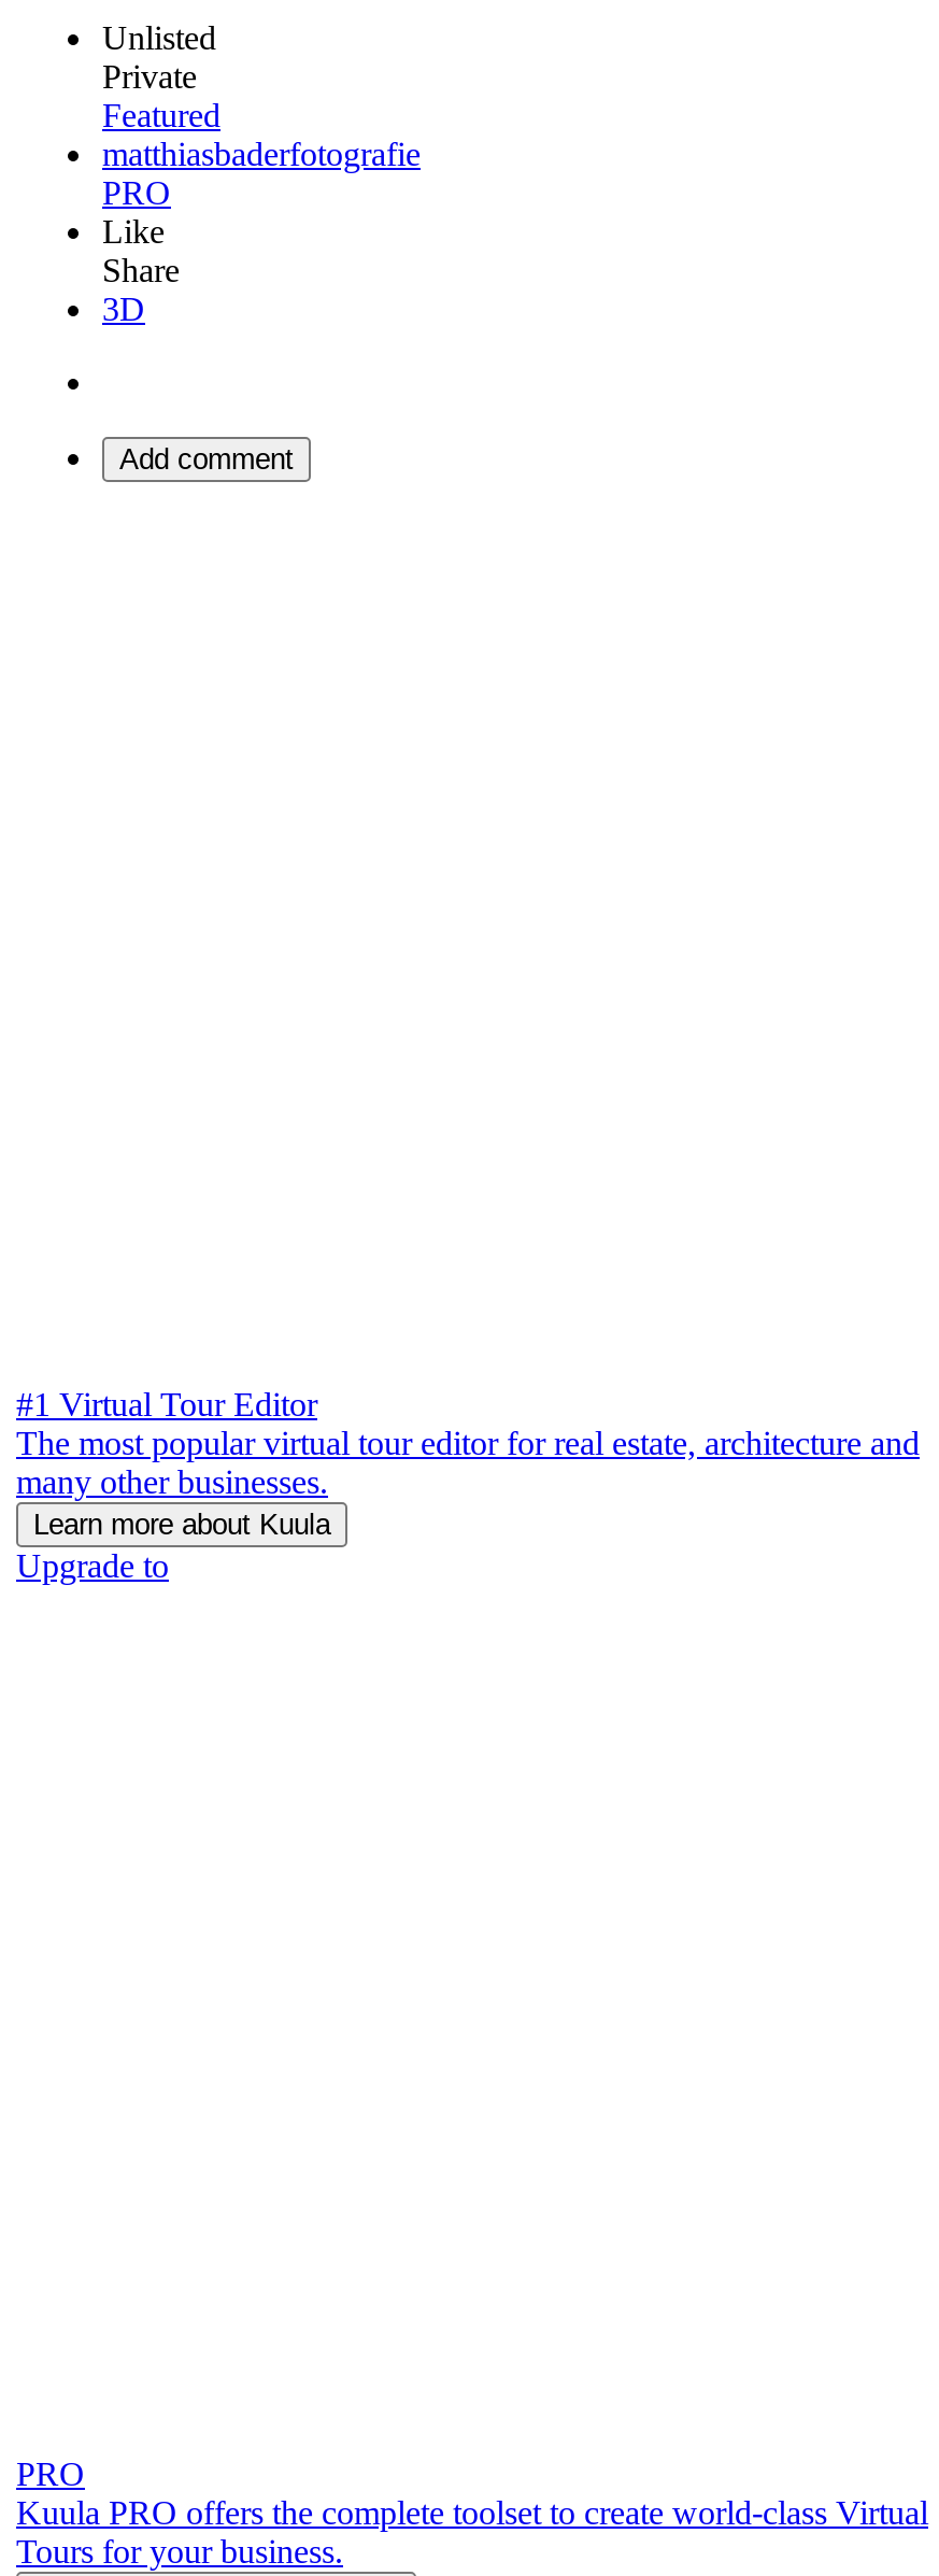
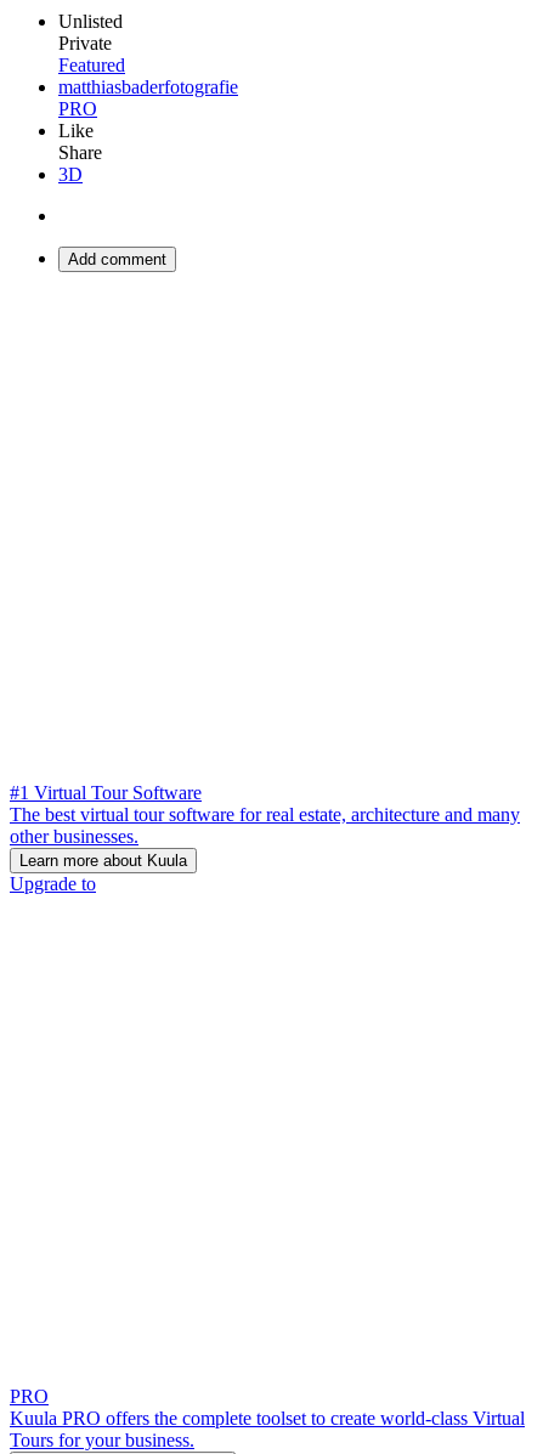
[16,1386,920,1500] #1 Virtual Tour Editor | The most popular virtual tour editor for real estate, architecture and | many other businesses. -> [10,782,520,847] #1 Virtual Tour Software | The best virtual tour software for real estate, architecture and many | other businesses.

